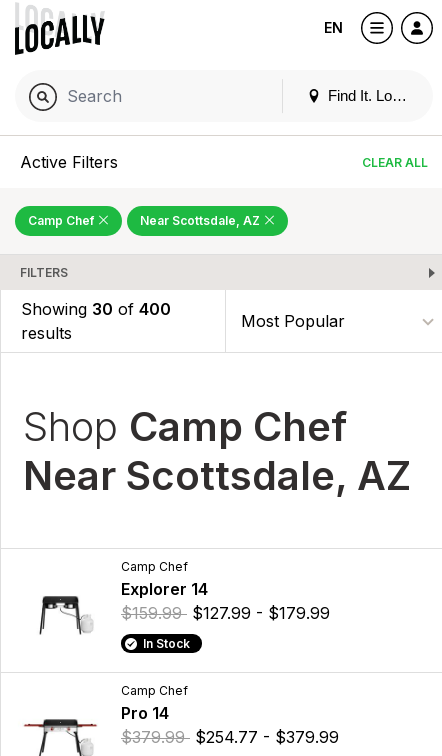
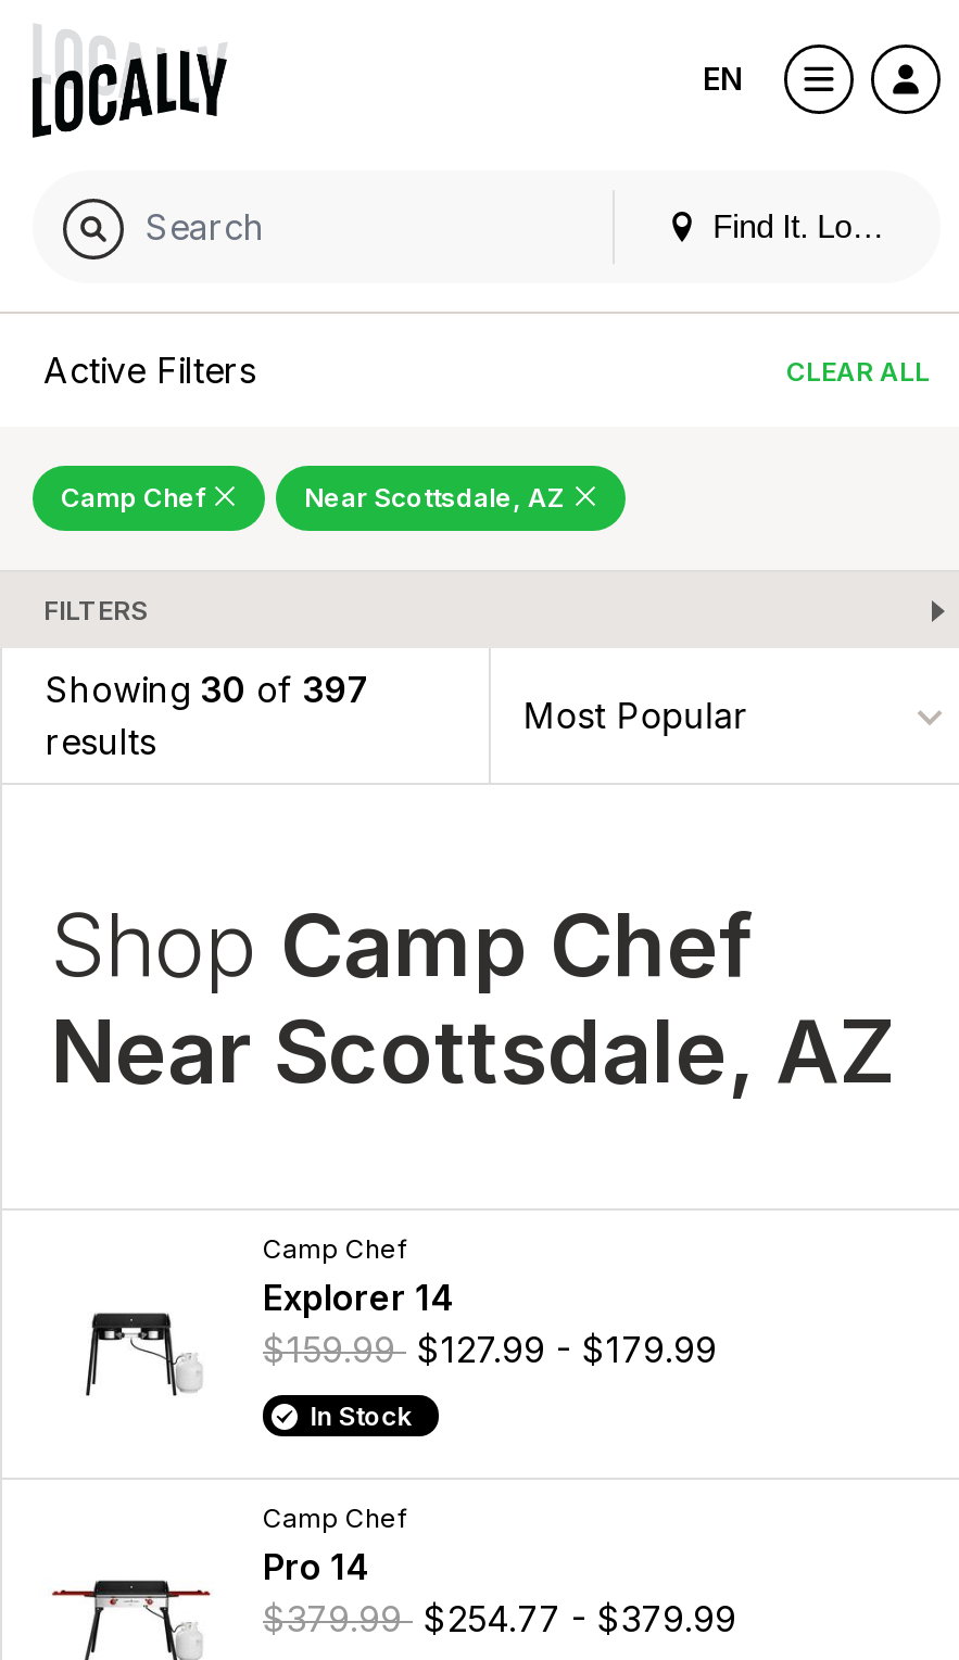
[21,299,171,319] Showing 30 of 400 -> [46,667,369,711] Showing 30 of 397

